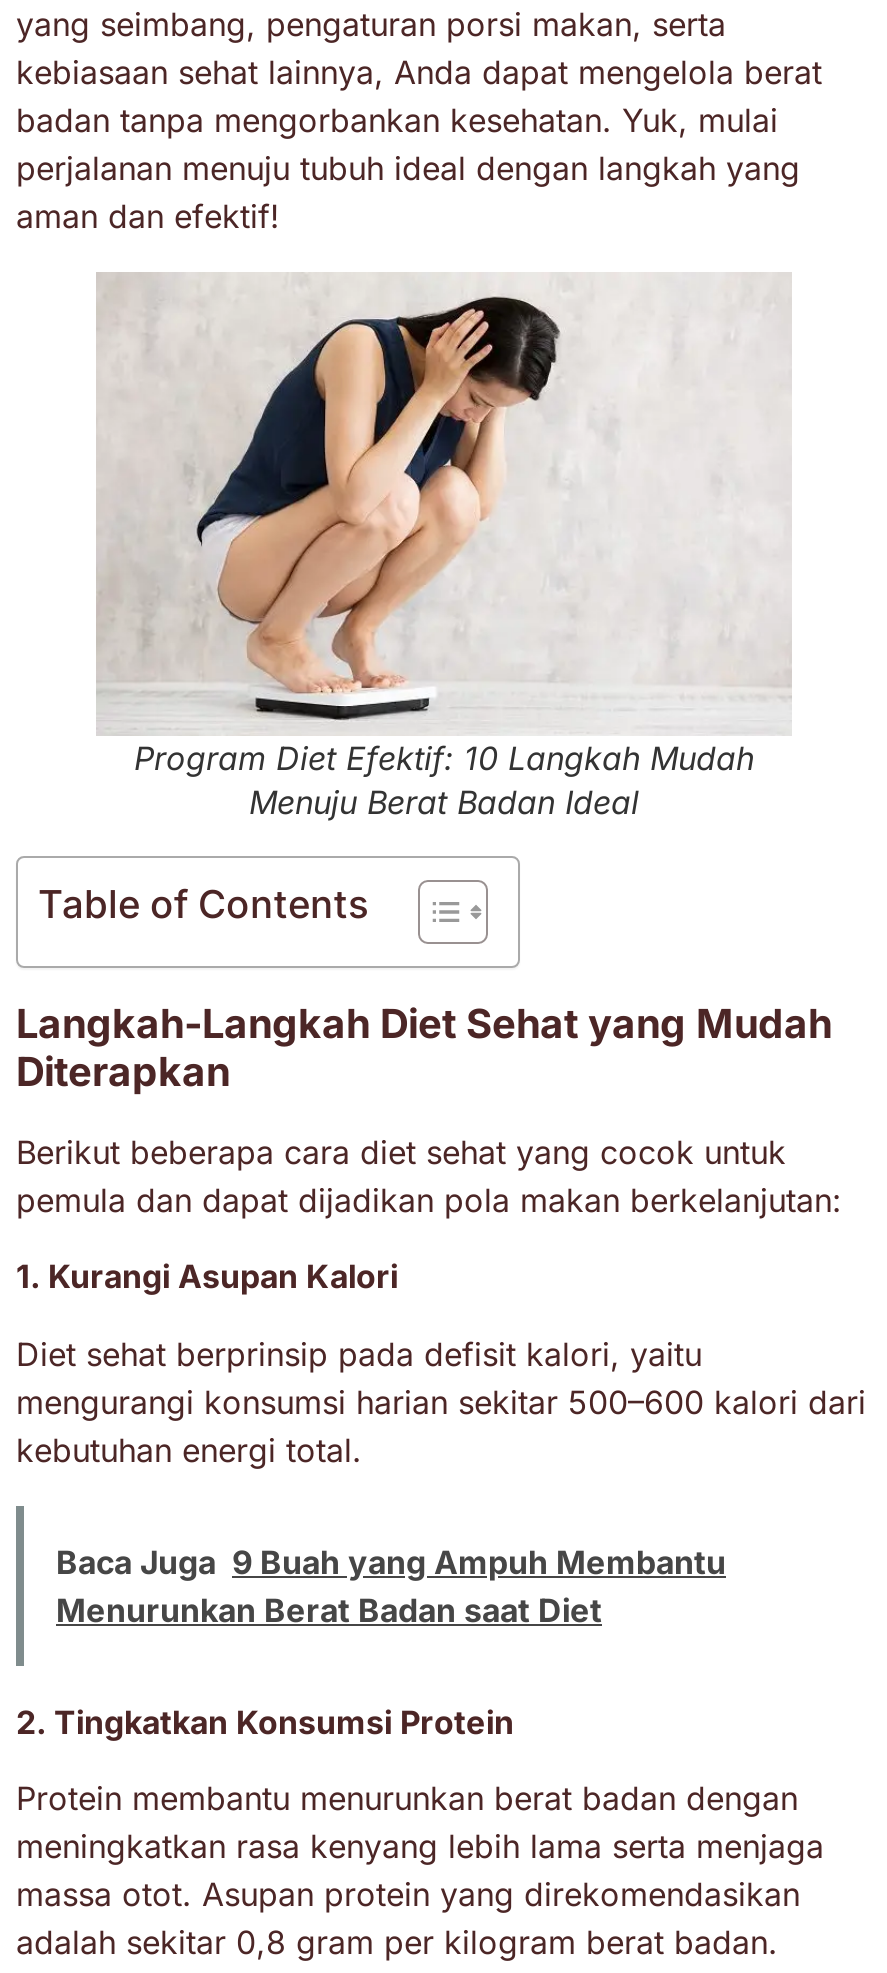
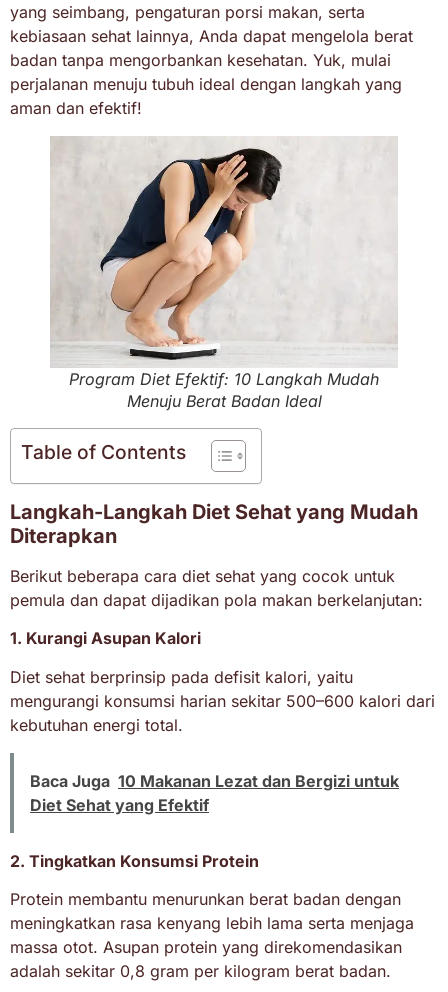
[56,1542,726,1630] Baca Juga 9 Buah yang Ampuh Membantu | Menurunkan Berat Badan saat Diet -> [30,771,399,815] Baca Juga 10 Makanan Lezat dan Bergizi untuk | Diet Sehat yang Efektif

